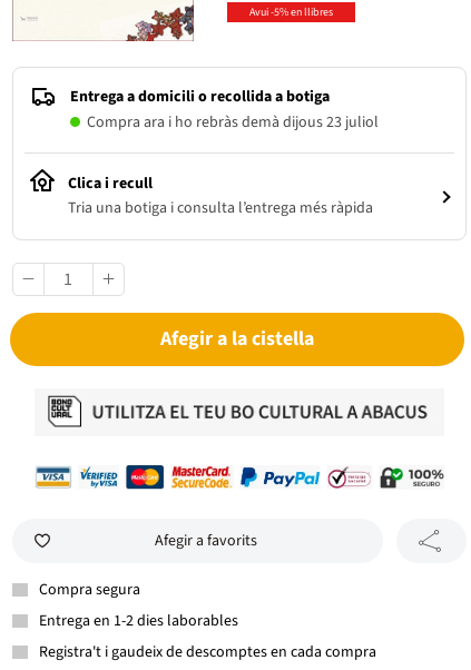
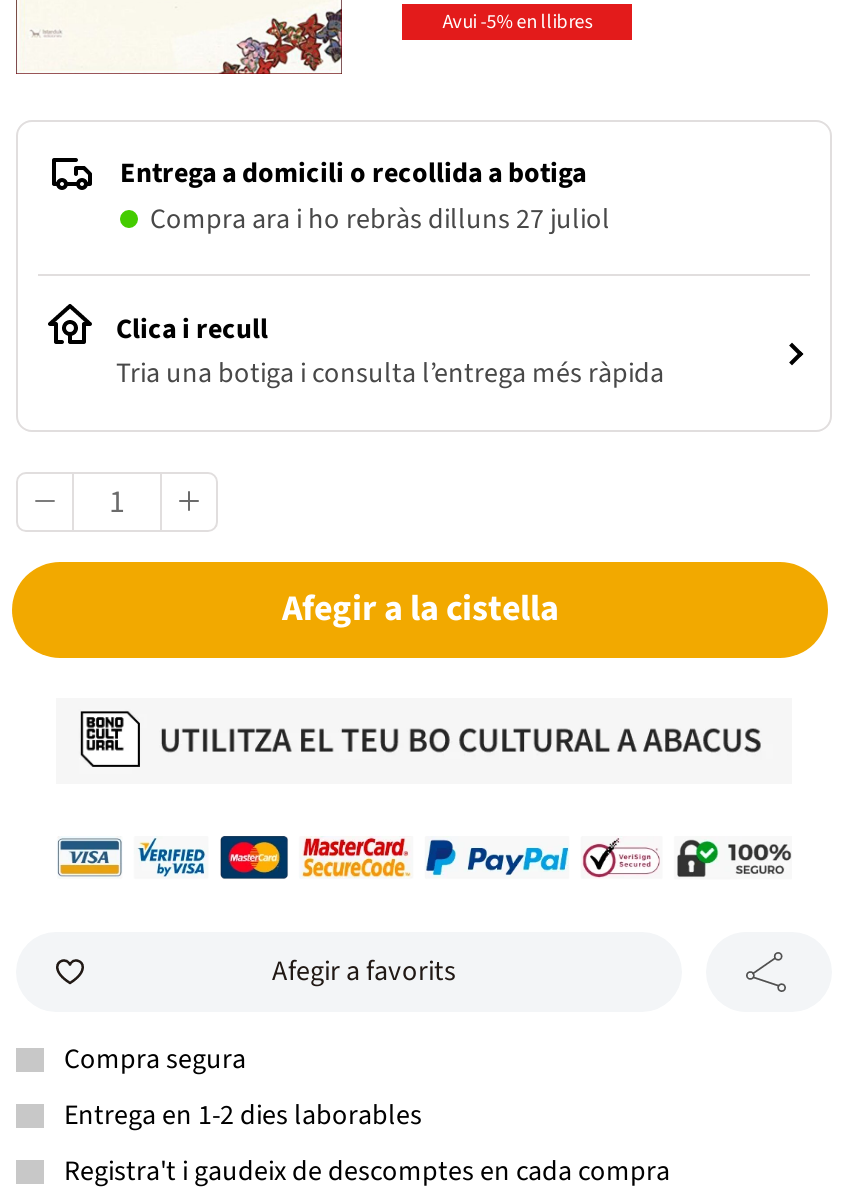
[87,111,379,134] Compra ara i ho rebràs demà dijous 23 juliol -> [150,200,610,240] Compra ara i ho rebràs dilluns 27 juliol

